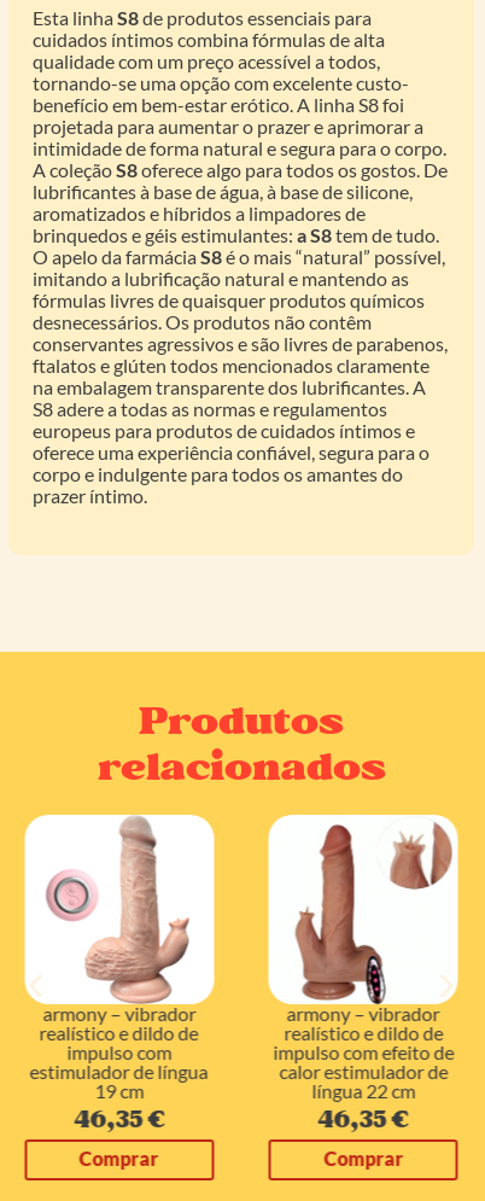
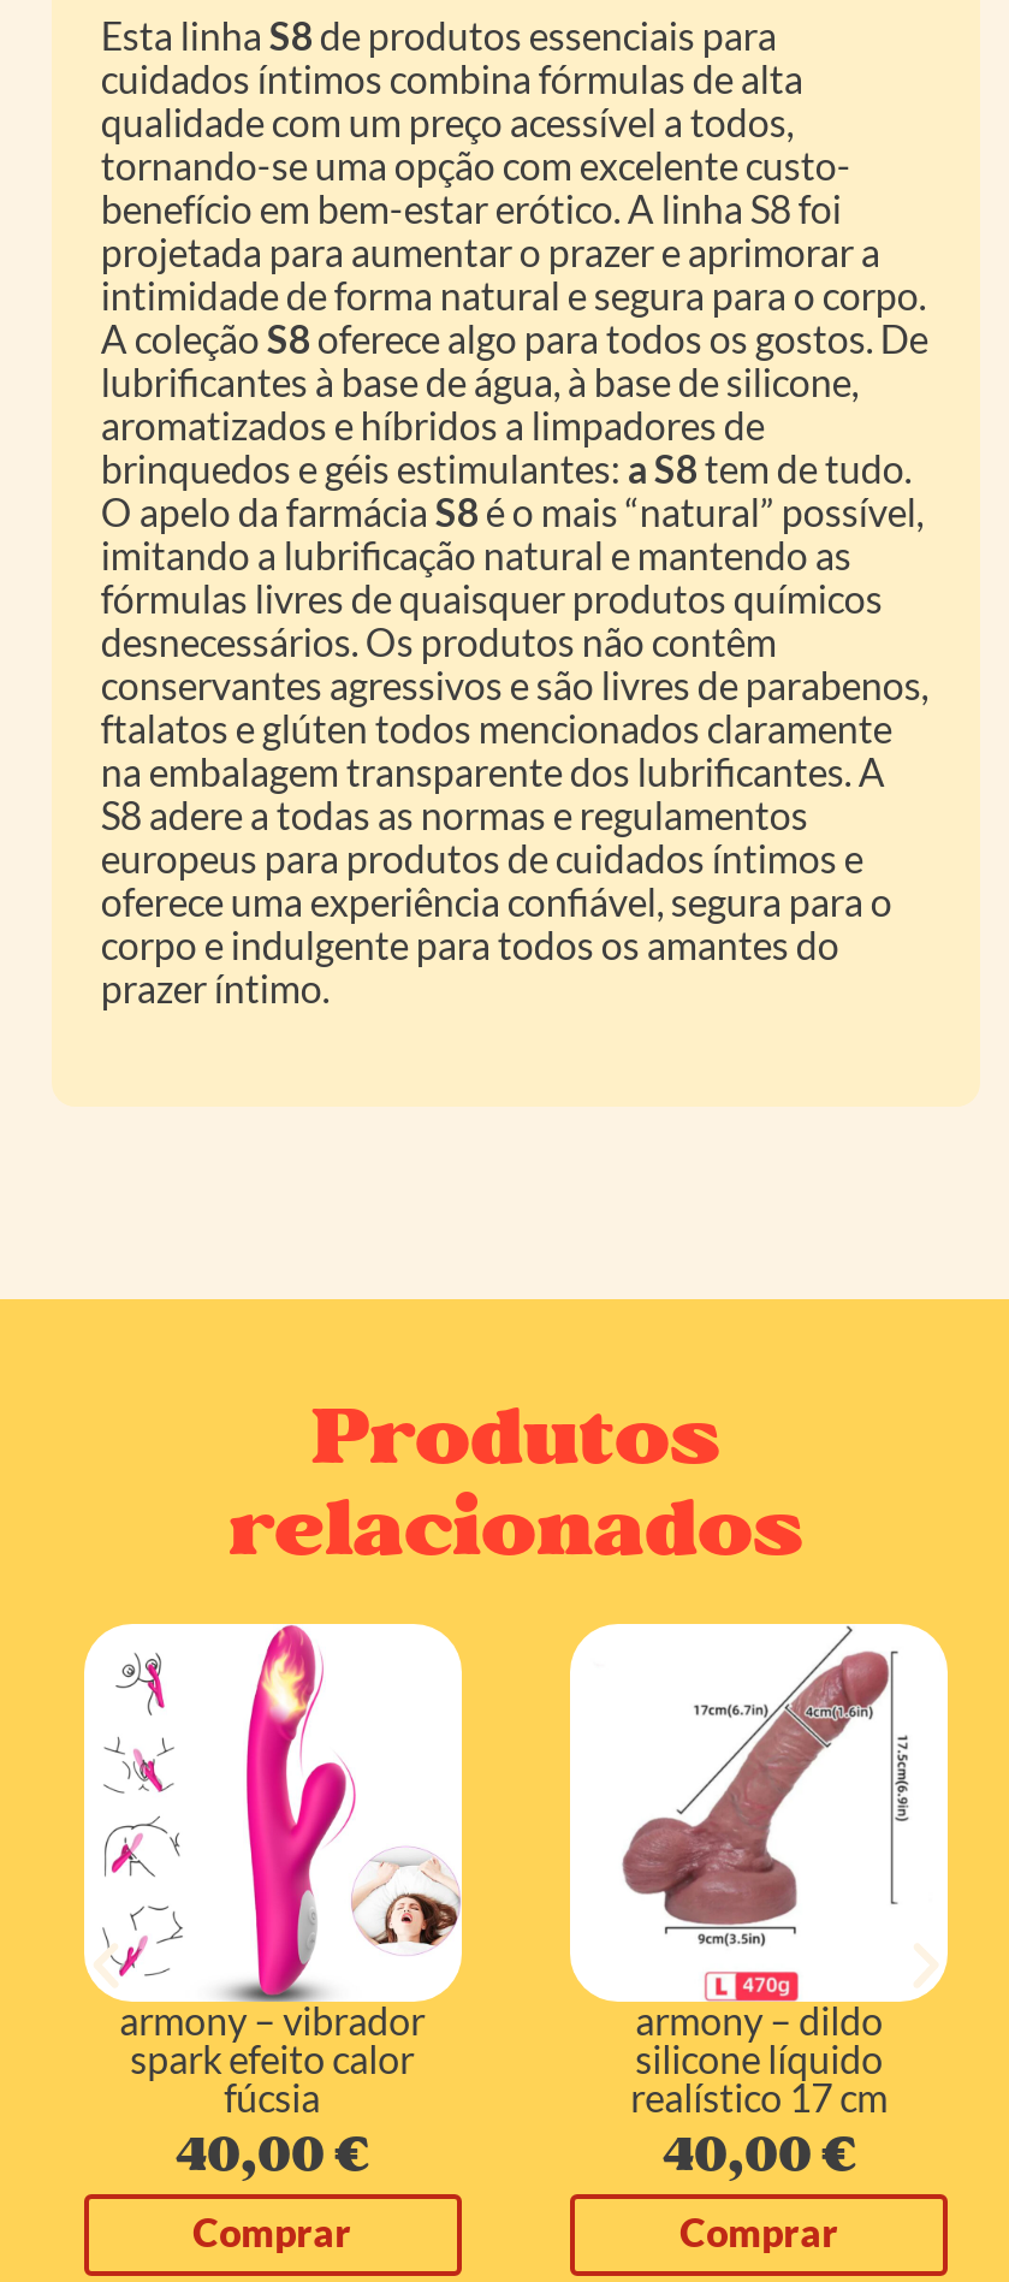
[30,815,214,1138] [image] | realístico e dildo de | impulso com | estimulador de língua | 19 cm | 46,35€ -> [102,1624,463,2191] [image] | spark efeito calor | fúcsia | 40,00€
[273,816,454,1138] [image] | armony – vibrador | realístico e dildo de | impulso com efeito de | calor estimulador de | língua 22 cm | 46,35€ -> [624,1626,937,2191] [image] | armony – dildo | silicone líquido | realístico 17 cm | 40,00€

